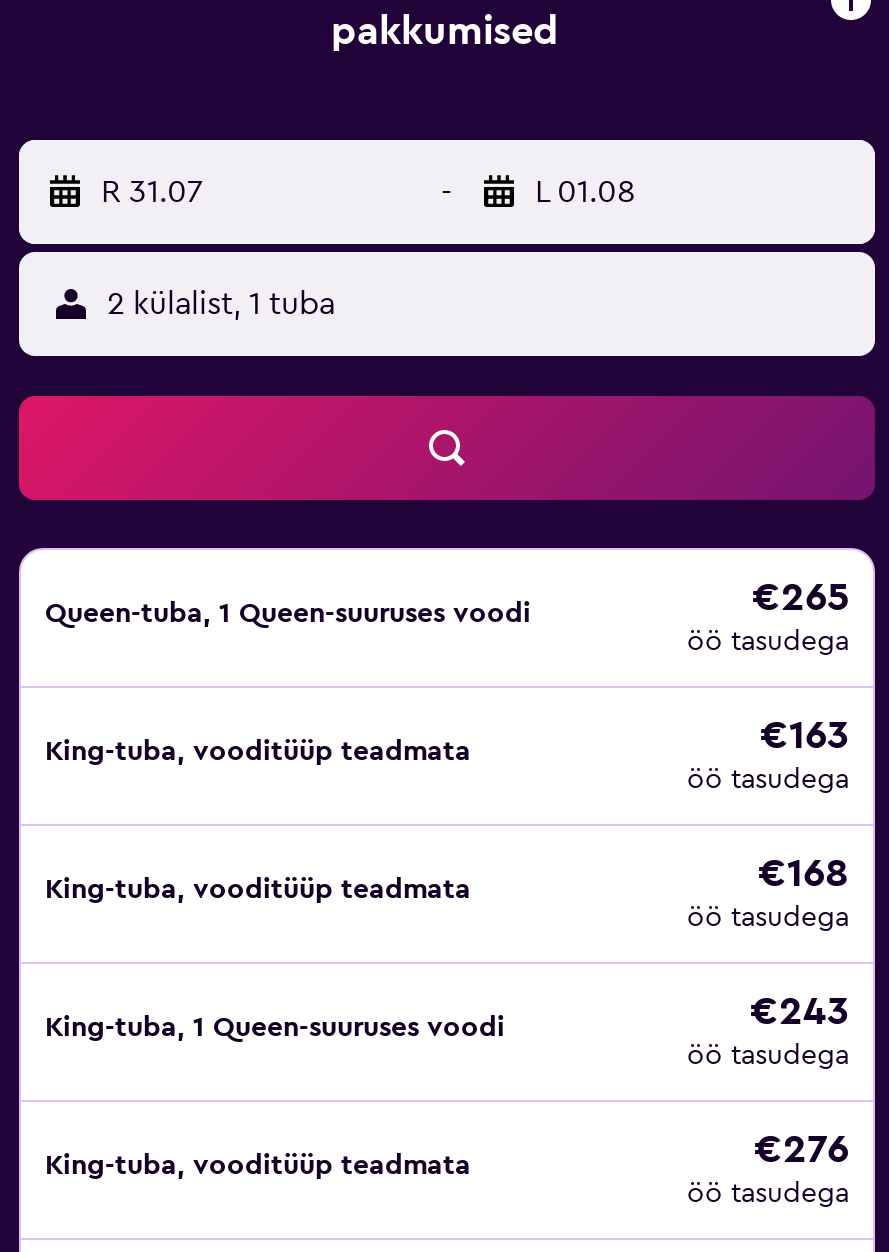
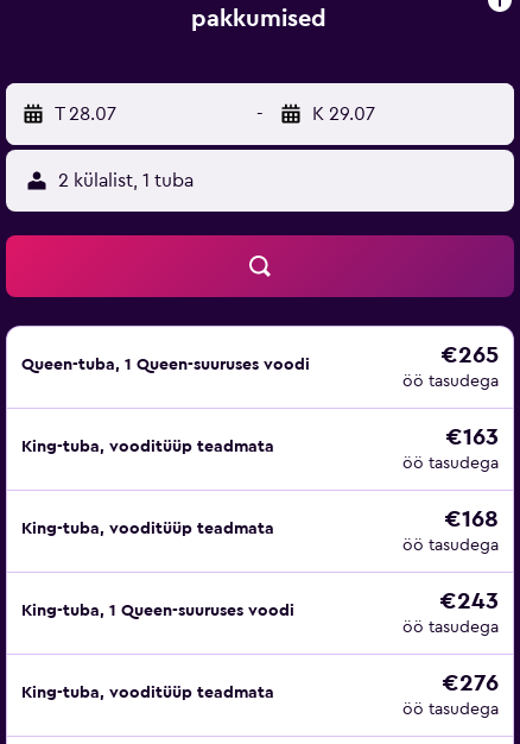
[101,176,203,208] R 31.07 -> [55,105,116,124] T 28.07
[535,176,635,208] L 01.08 -> [312,105,375,124] K 29.07

